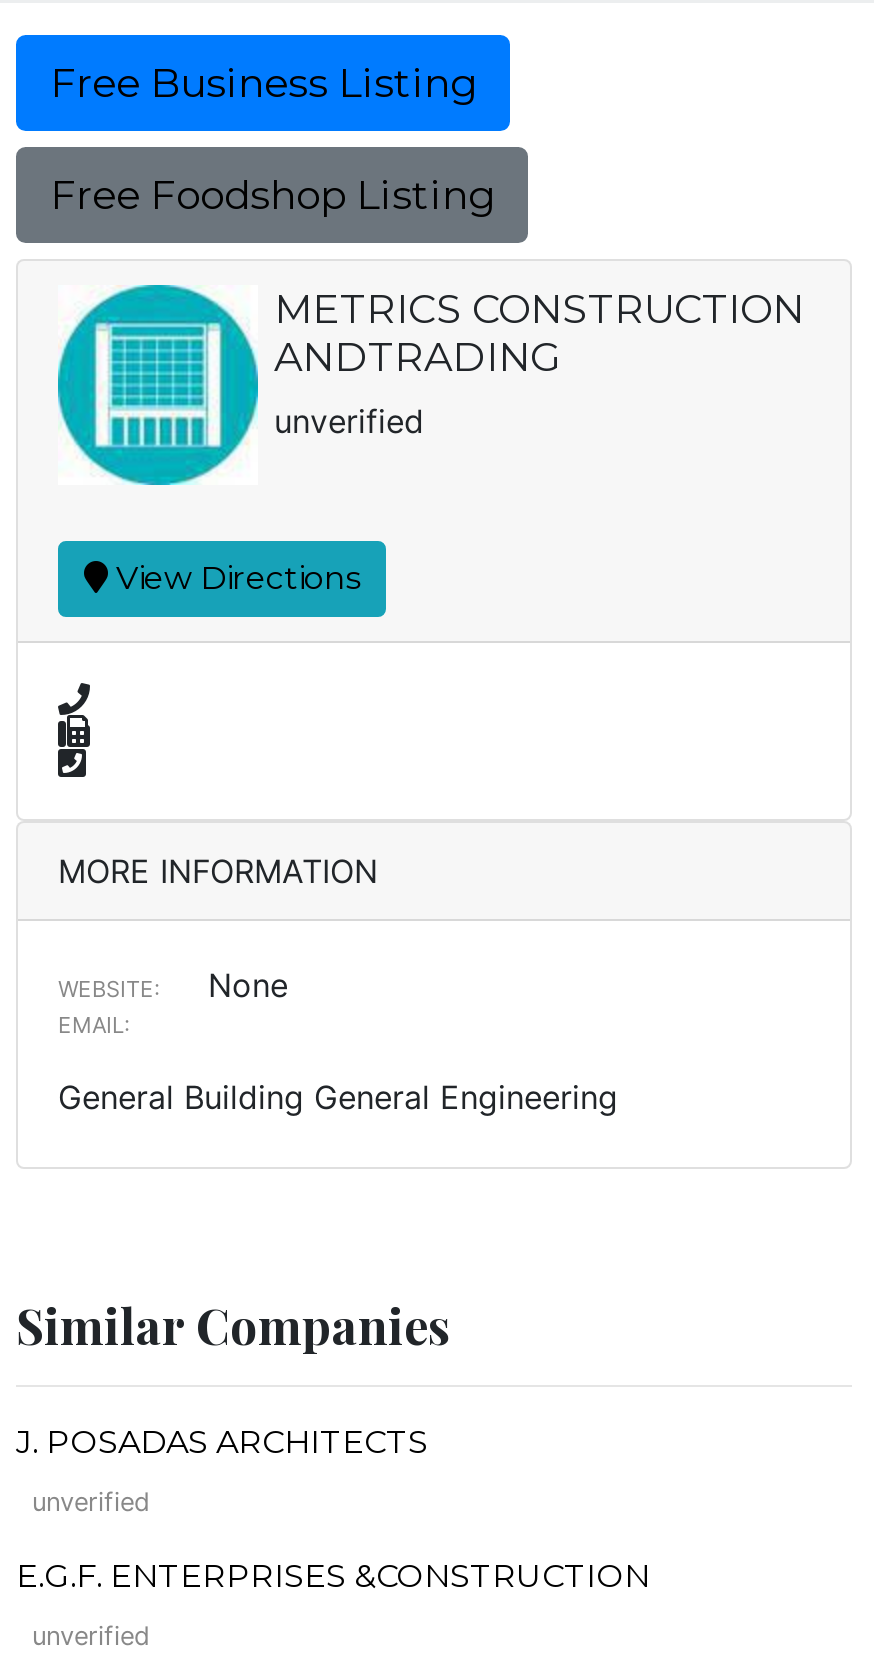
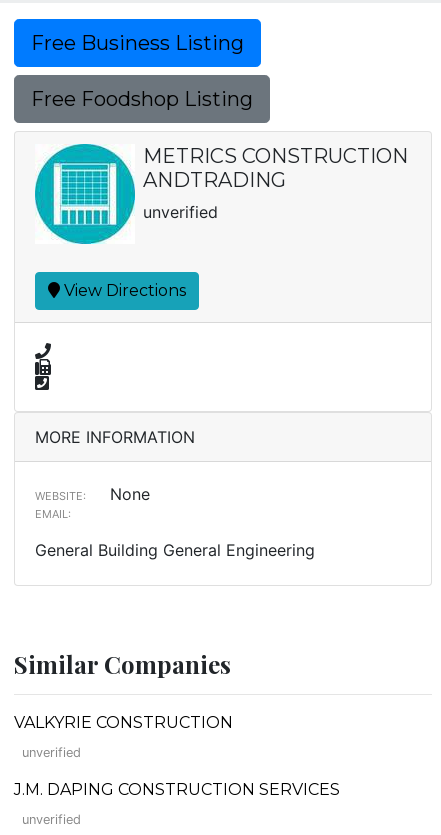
[16,1423,428,1461] J. POSADAS ARCHITECTS -> [14,713,233,732] VALKYRIE CONSTRUCTION
[16,1557,650,1595] E.G.F. ENTERPRISES &CONSTRUCTION -> [14,780,340,799] J.M. DAPING CONSTRUCTION SERVICES

